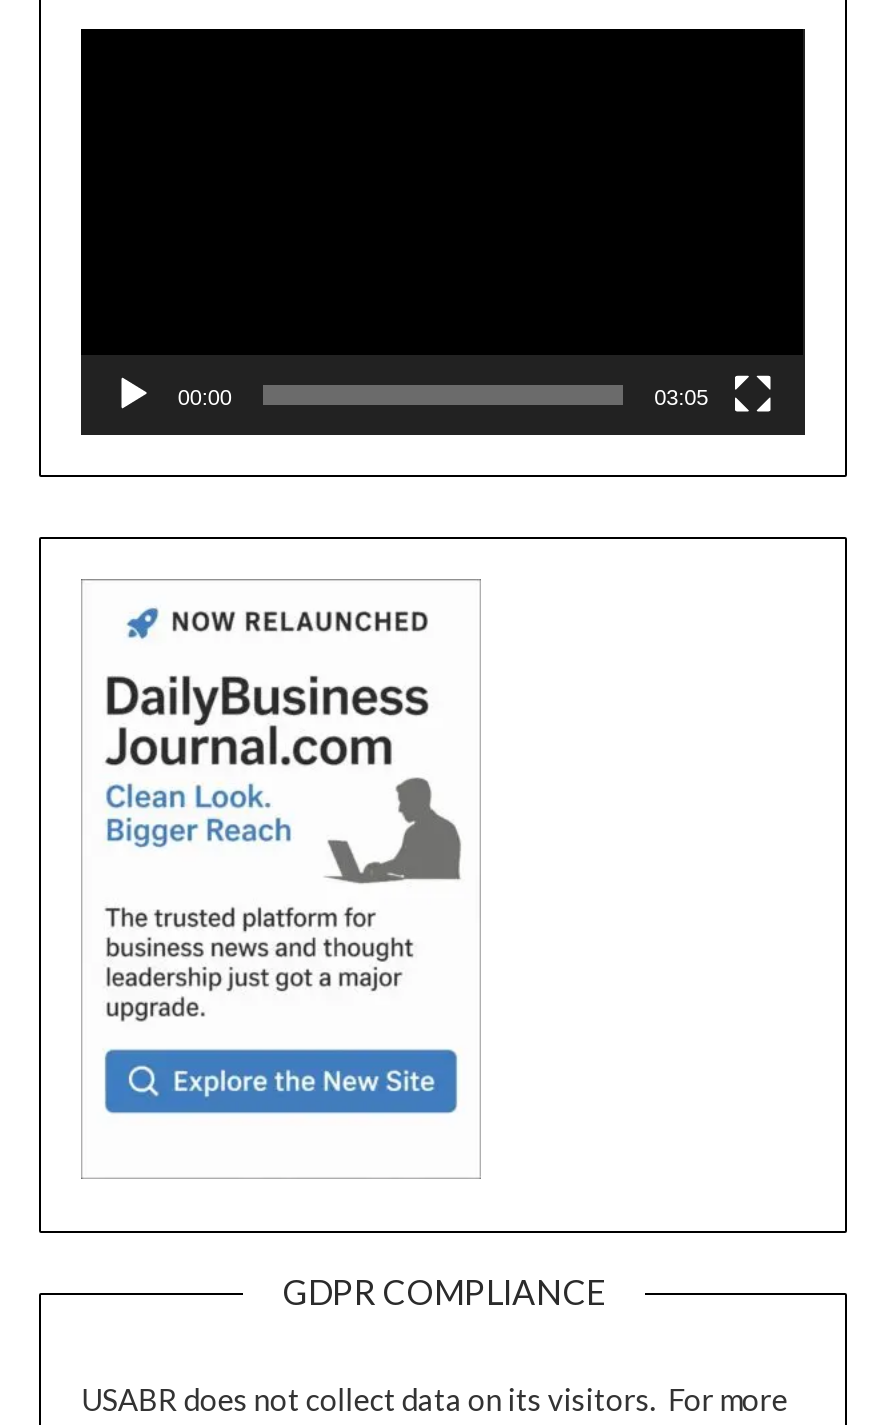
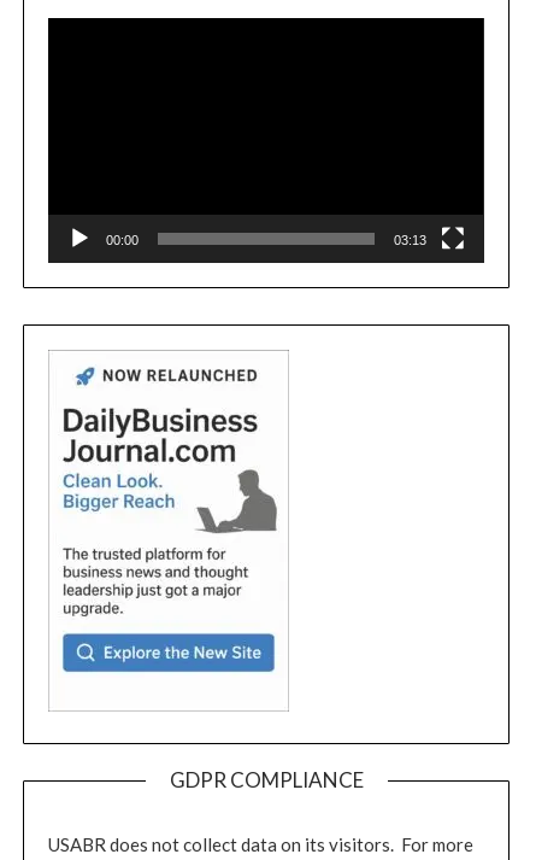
[654,385,708,409] 03:05 -> [393,233,426,247] 03:13

